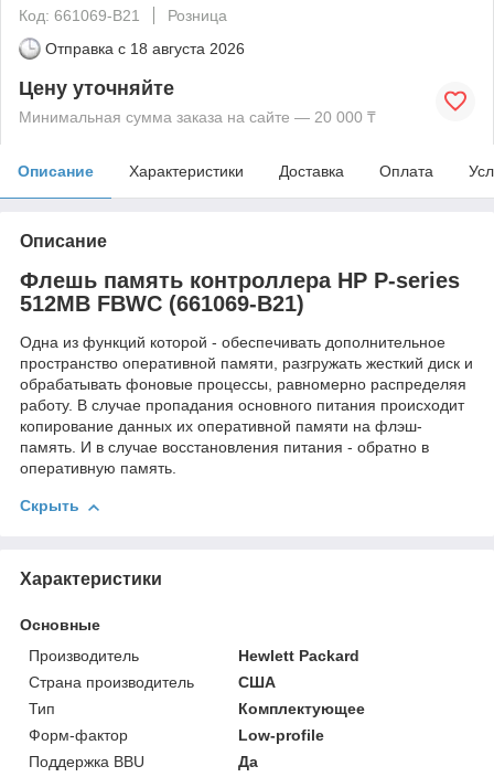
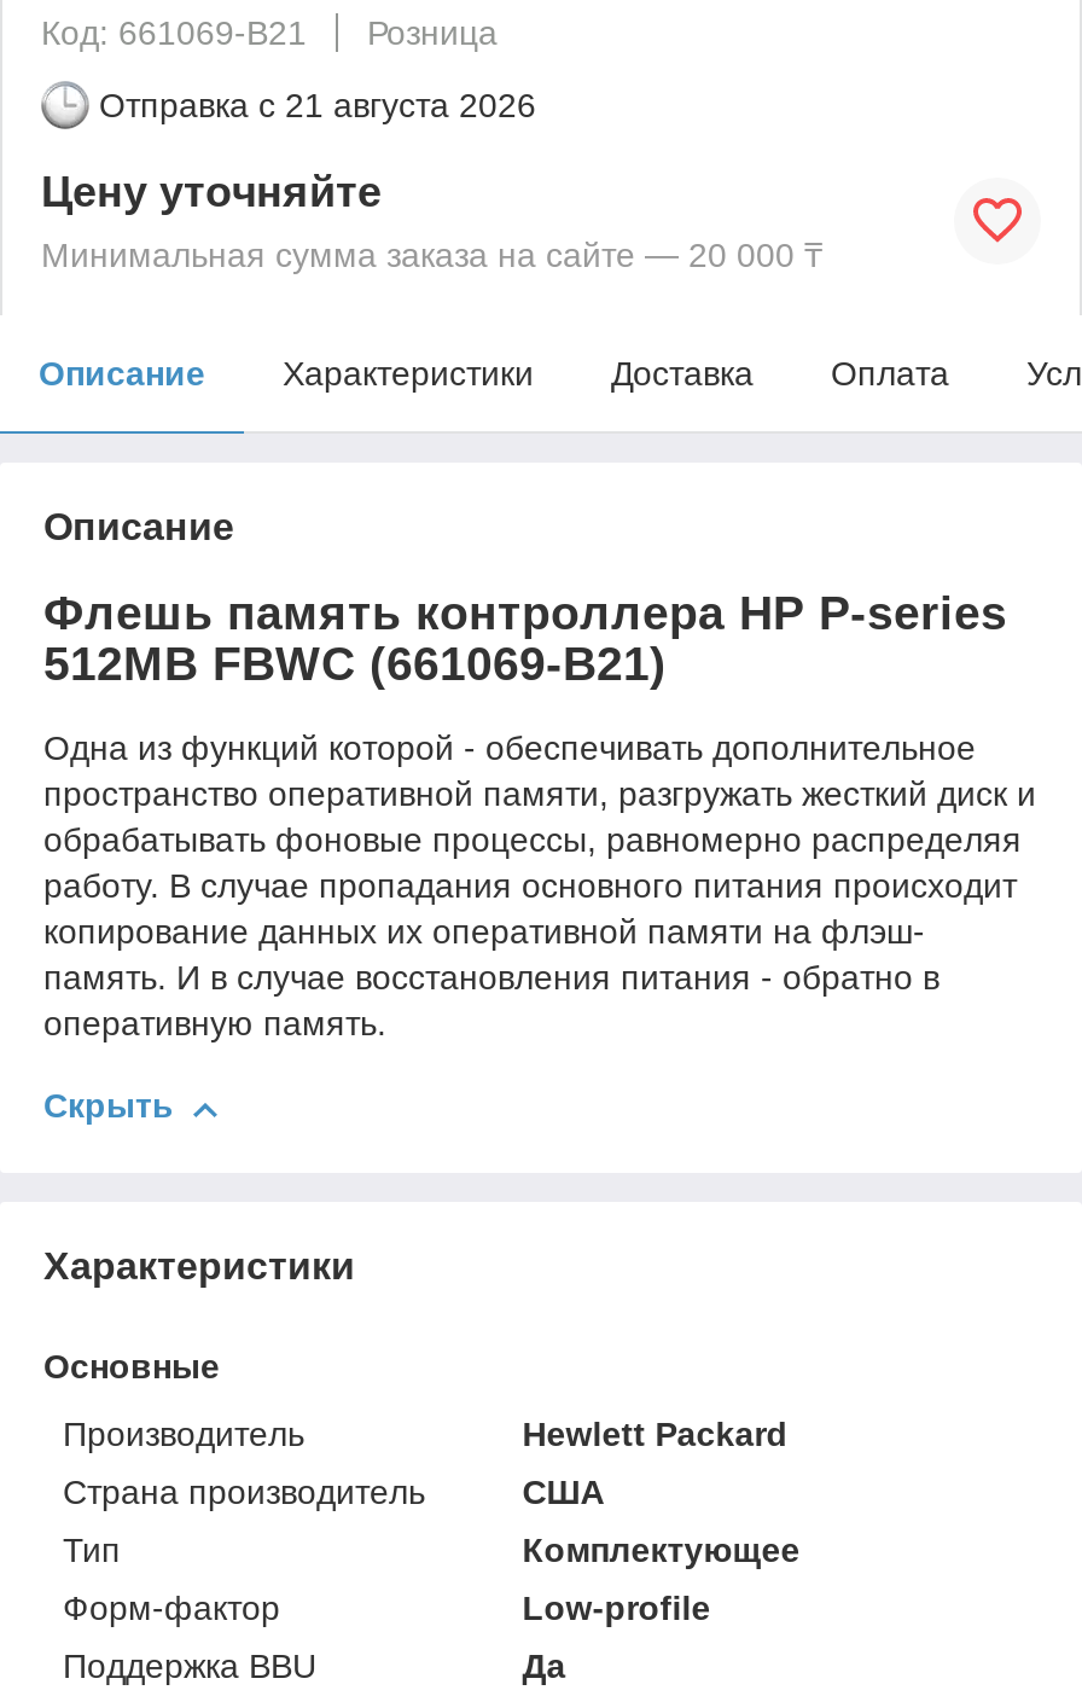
[45,40,245,57] Отправка с 18 августа 2026 -> [99,85,536,124] Отправка с 21 августа 2026

